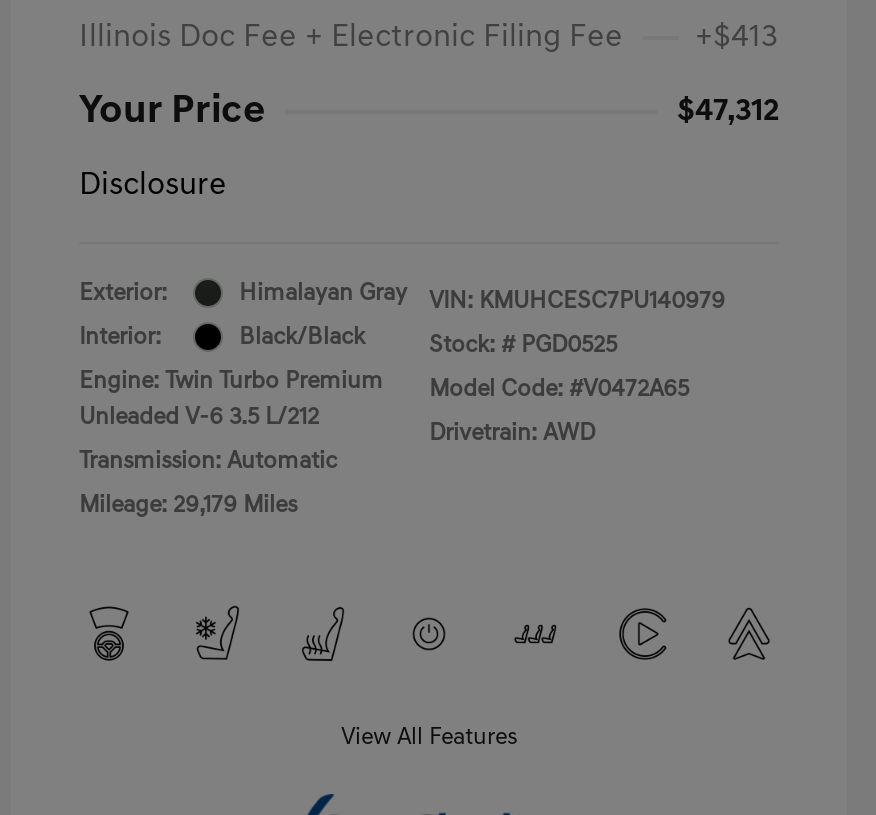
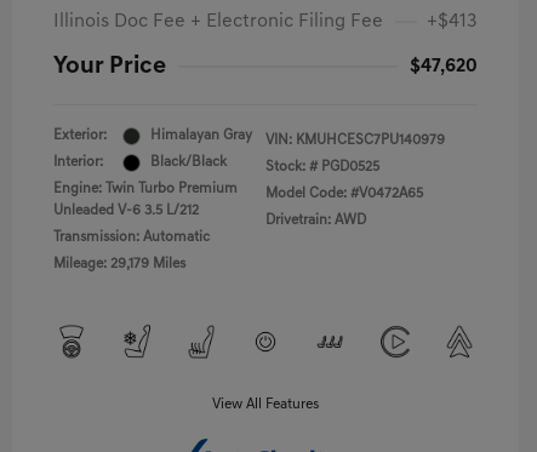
[79,95,779,201] $47,312 | Disclosure -> [410,57,478,76] $47,620

